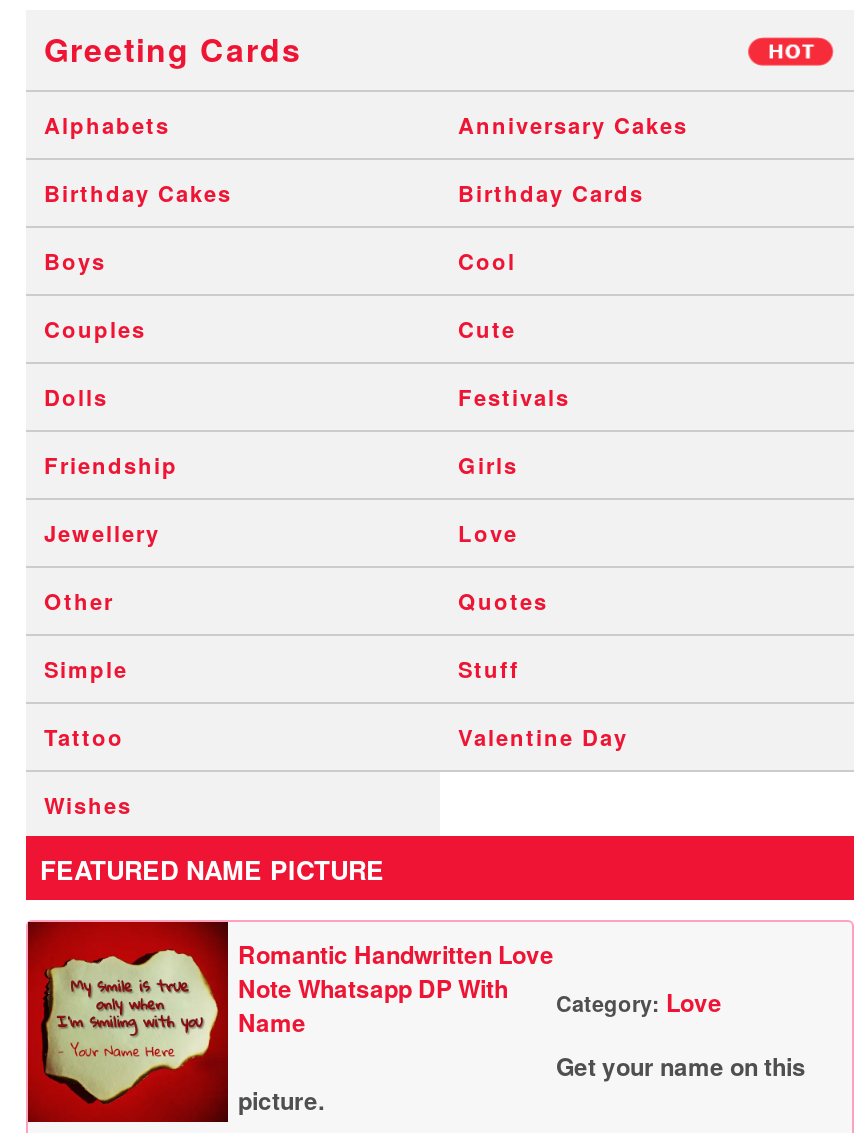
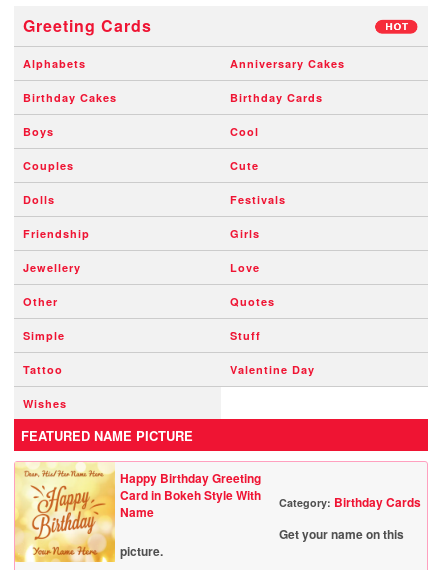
[26,920,554,1124] [image] | Romantic Handwritten Love | Note Whatsapp DP With -> [14,462,261,563] [image] | Happy Birthday Greeting | Card in Bokeh Style With
[556,984,722,1020] Category: Love -> [279,493,421,511] Category: Birthday Cards

